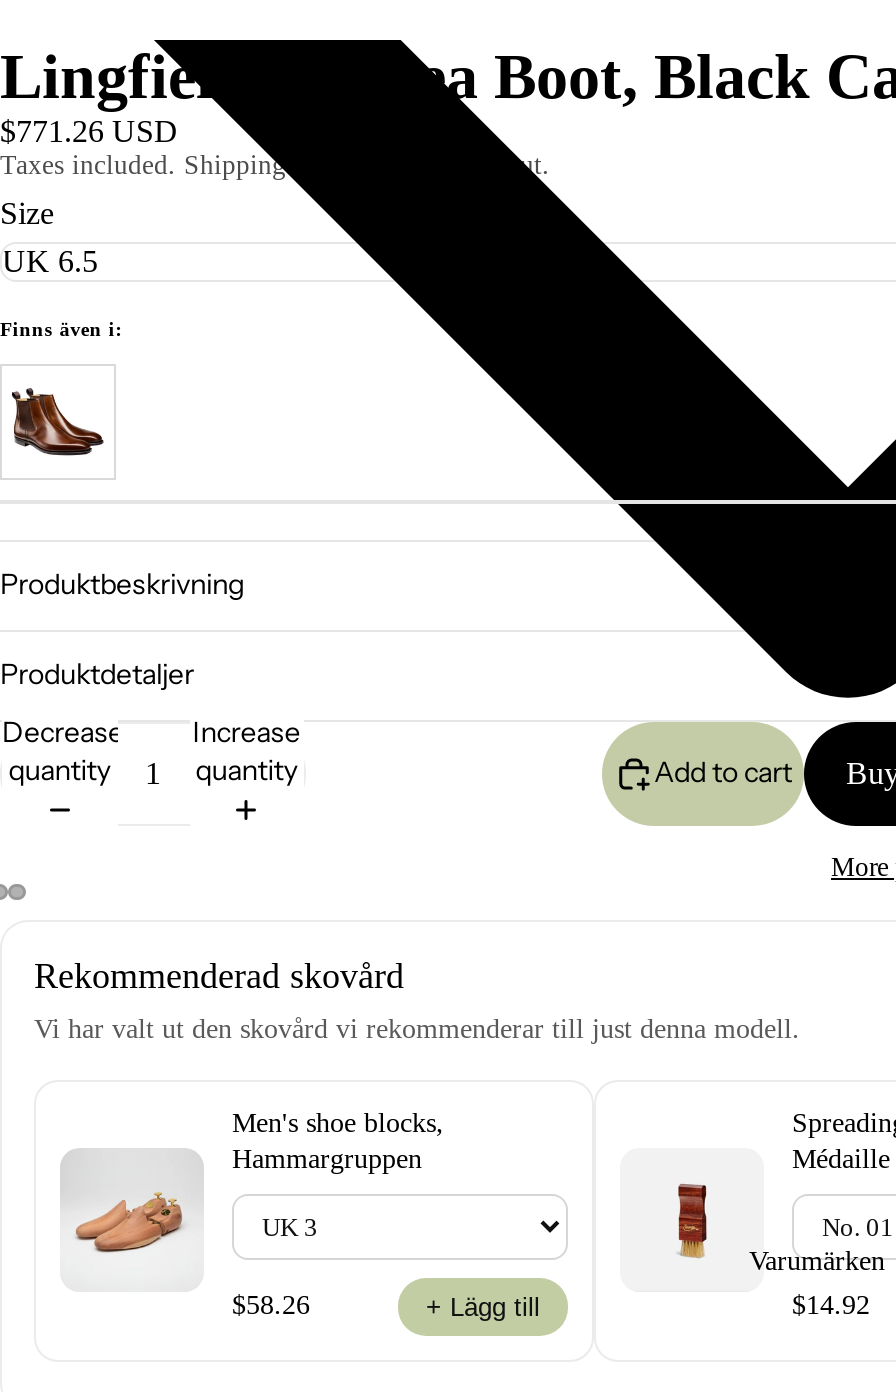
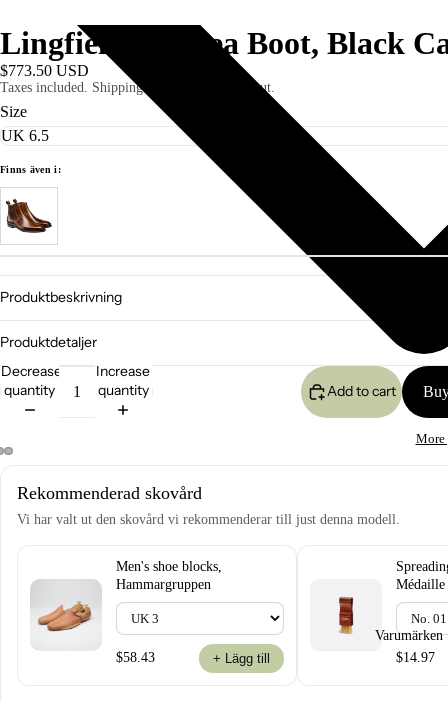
[0,114,178,148] $771.26 USD -> [0,62,89,79] $773.50 USD
[232,1291,310,1321] $58.26 -> [116,650,155,665] $58.43
[792,1291,870,1321] $14.92 -> [396,650,435,665] $14.97

